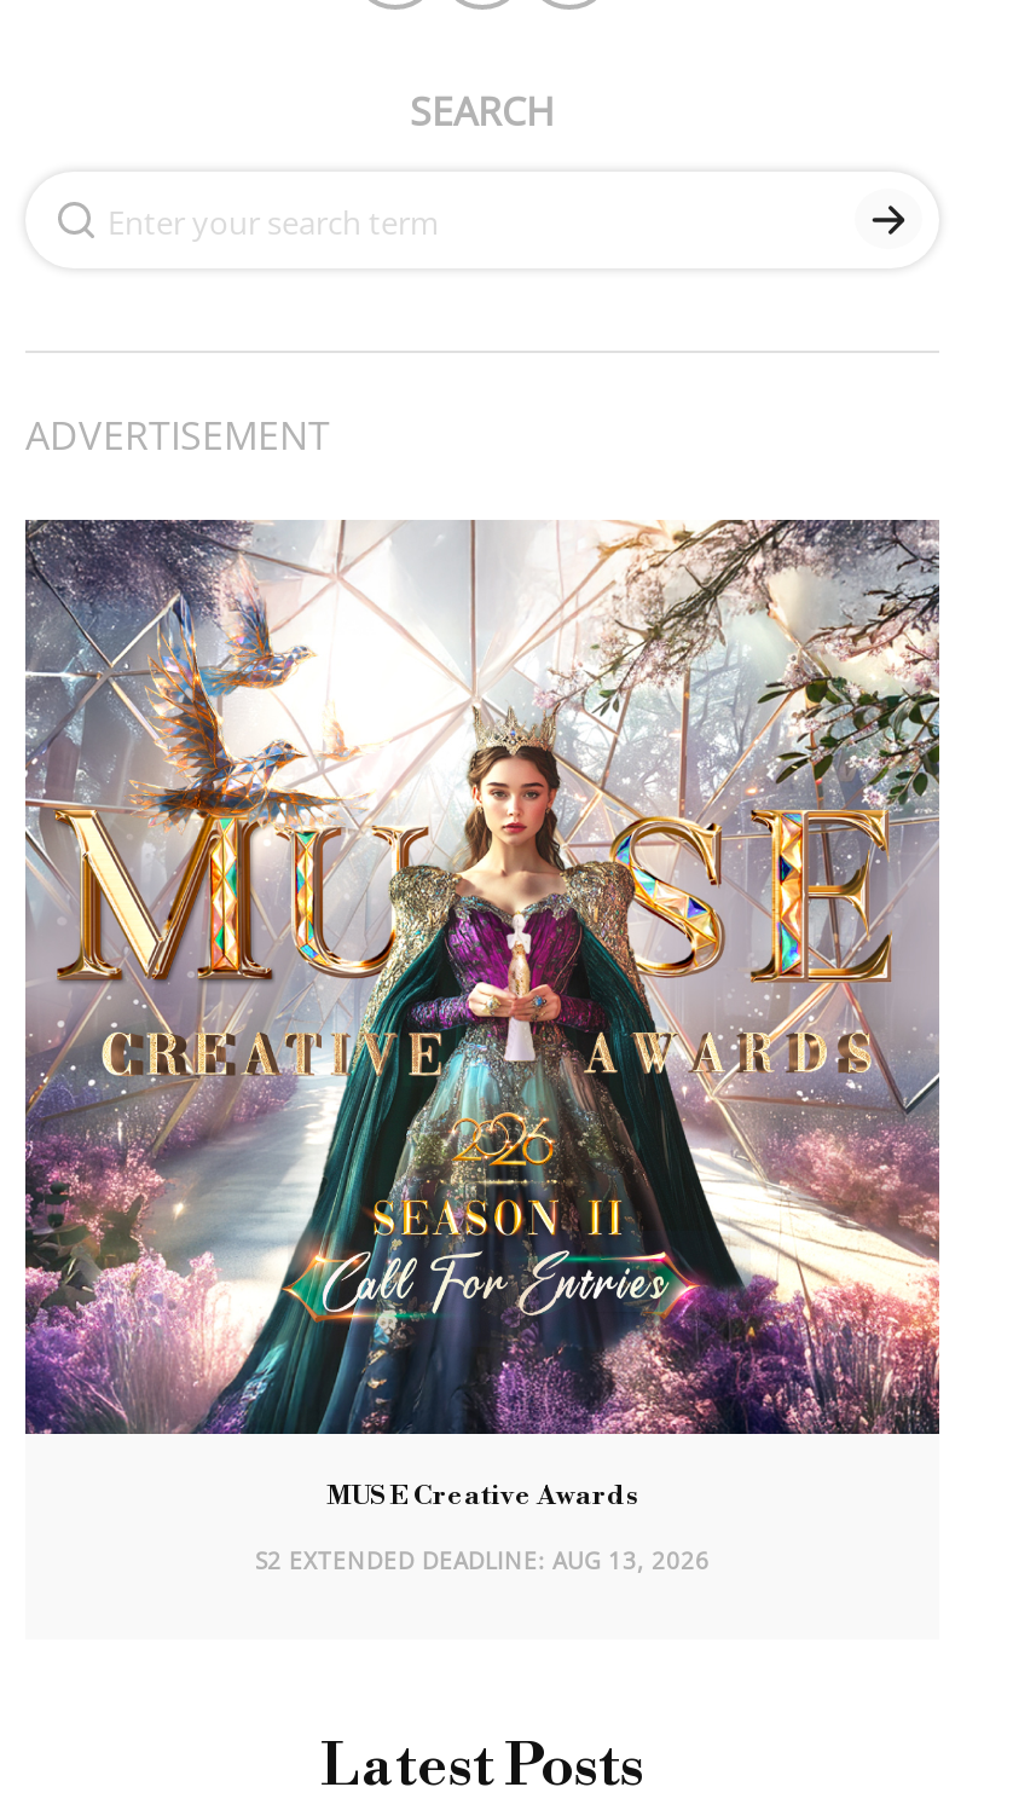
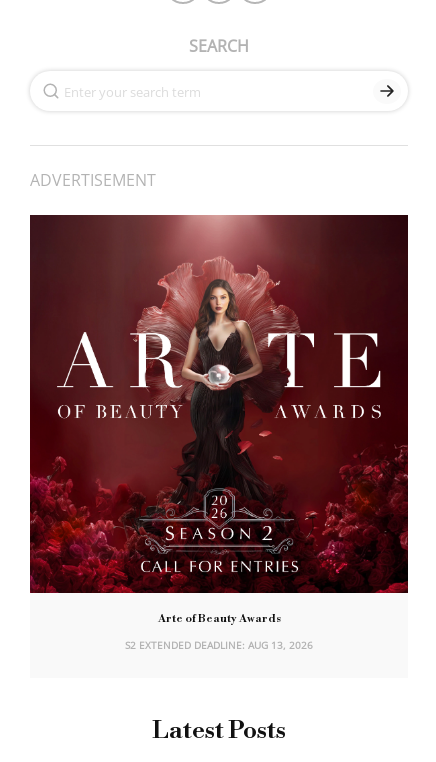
[23,517,942,1514] [image] | MUSE Creative Awards -> [29,214,409,626] [image] | Arte of Beauty Awards

